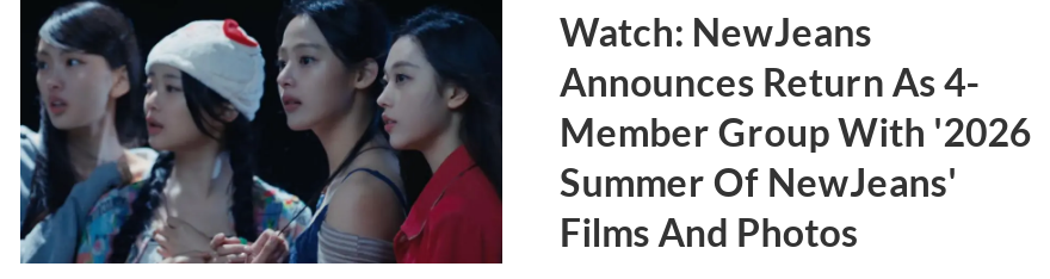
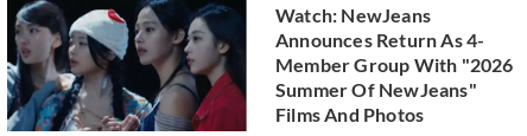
[560,108,1031,153] Member Group With '2026 -> [275,53,513,76] Member Group With "2026
[560,158,958,203] Summer Of NewJeans' -> [275,78,477,101] Summer Of NewJeans"

